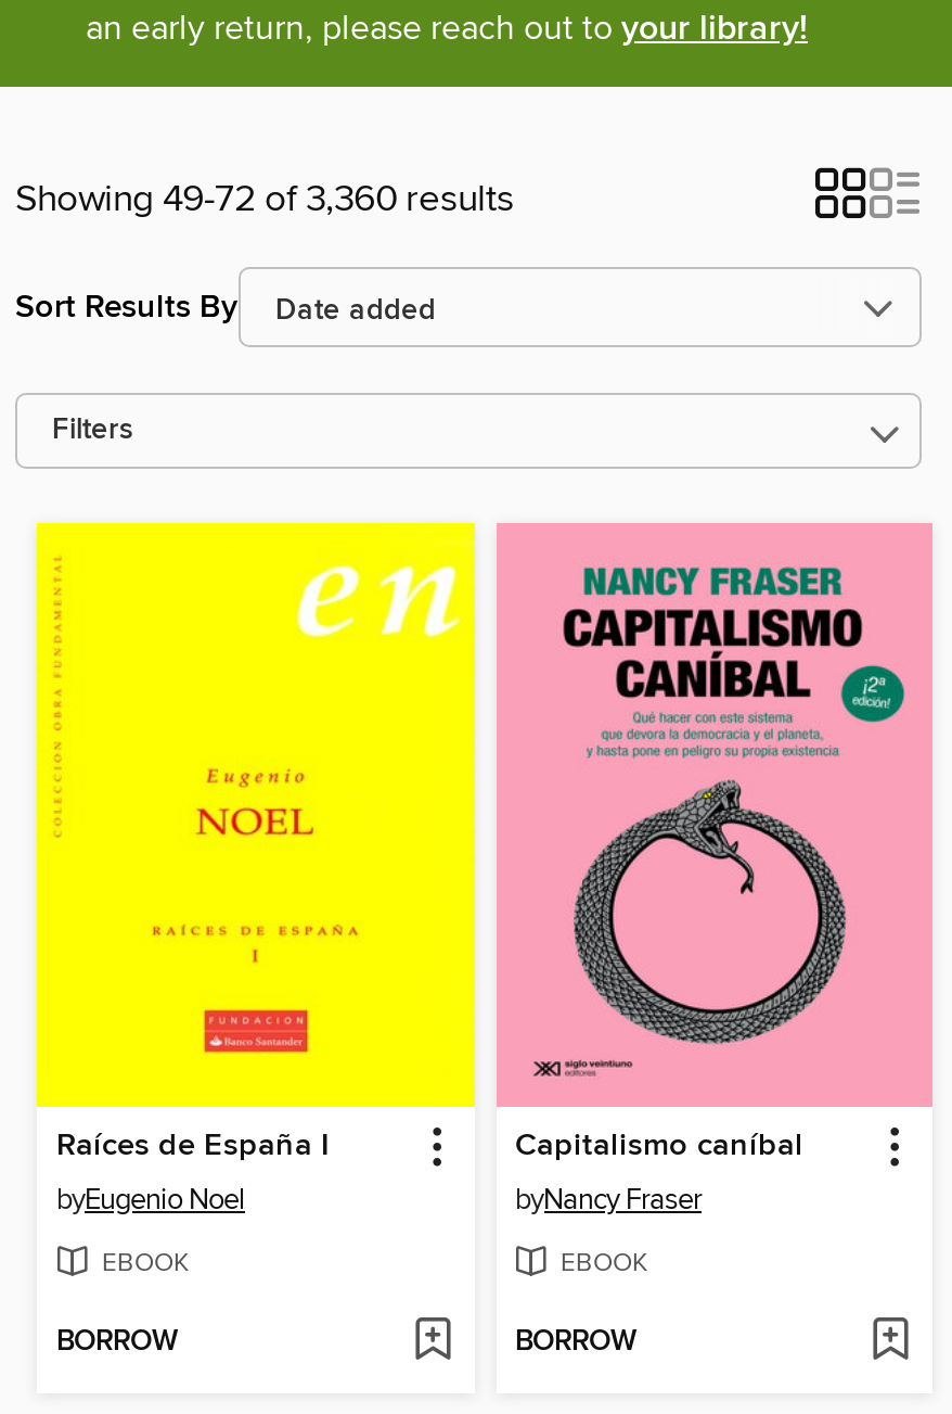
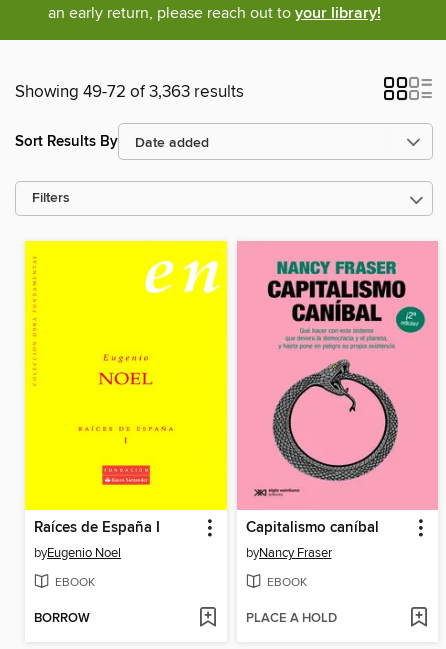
[15,176,514,224] Showing 49-72 of 3,360 results -> [15,81,244,103] Showing 49-72 of 3,363 results
[515,1325,636,1361] BORROW -> [245,610,336,627] PLACE A HOLD

